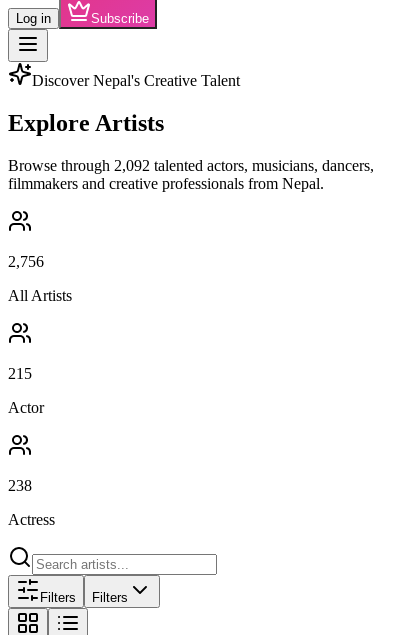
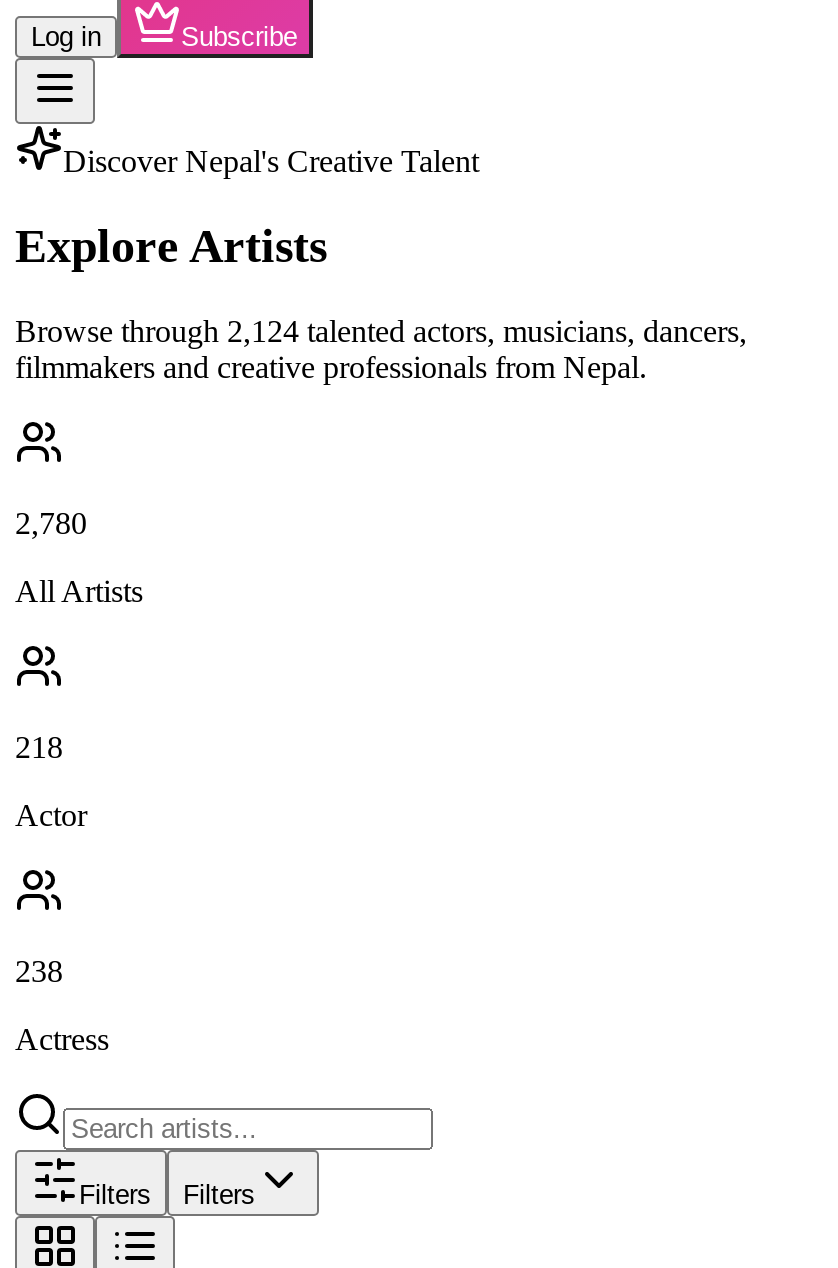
[8,157,374,174] Browse through 2,092 talented actors, musicians, dancers, -> [15,314,747,348] Browse through 2,124 talented actors, musicians, dancers,
[8,253,44,270] 2,756 -> [15,506,87,540] 2,780
[8,365,32,382] 215 -> [15,730,63,764] 218

